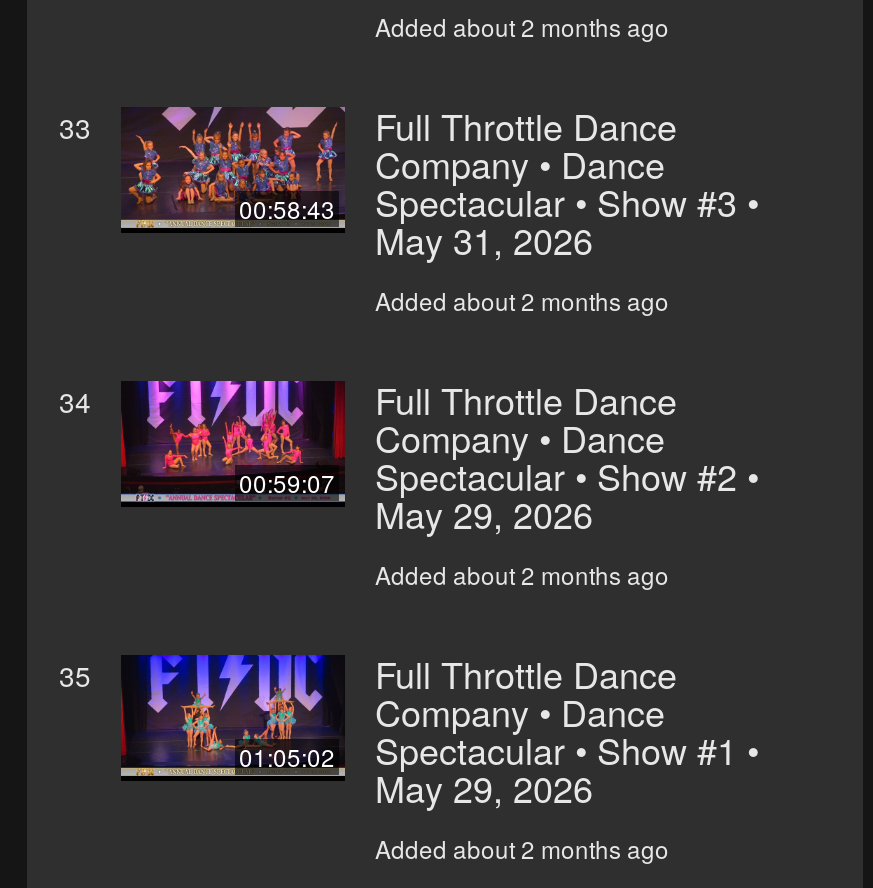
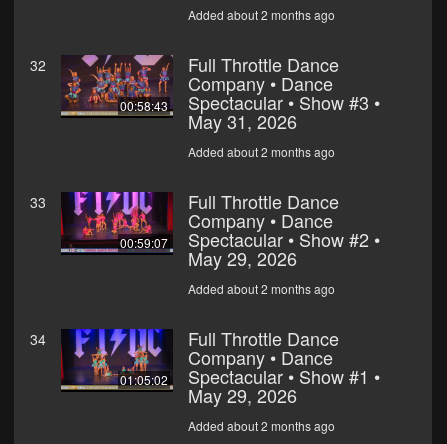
[59,107,91,147] 33 -> [30,55,46,75] 32
[59,381,91,421] 34 -> [30,192,46,212] 33
[59,655,91,695] 35 -> [30,329,46,349] 34

